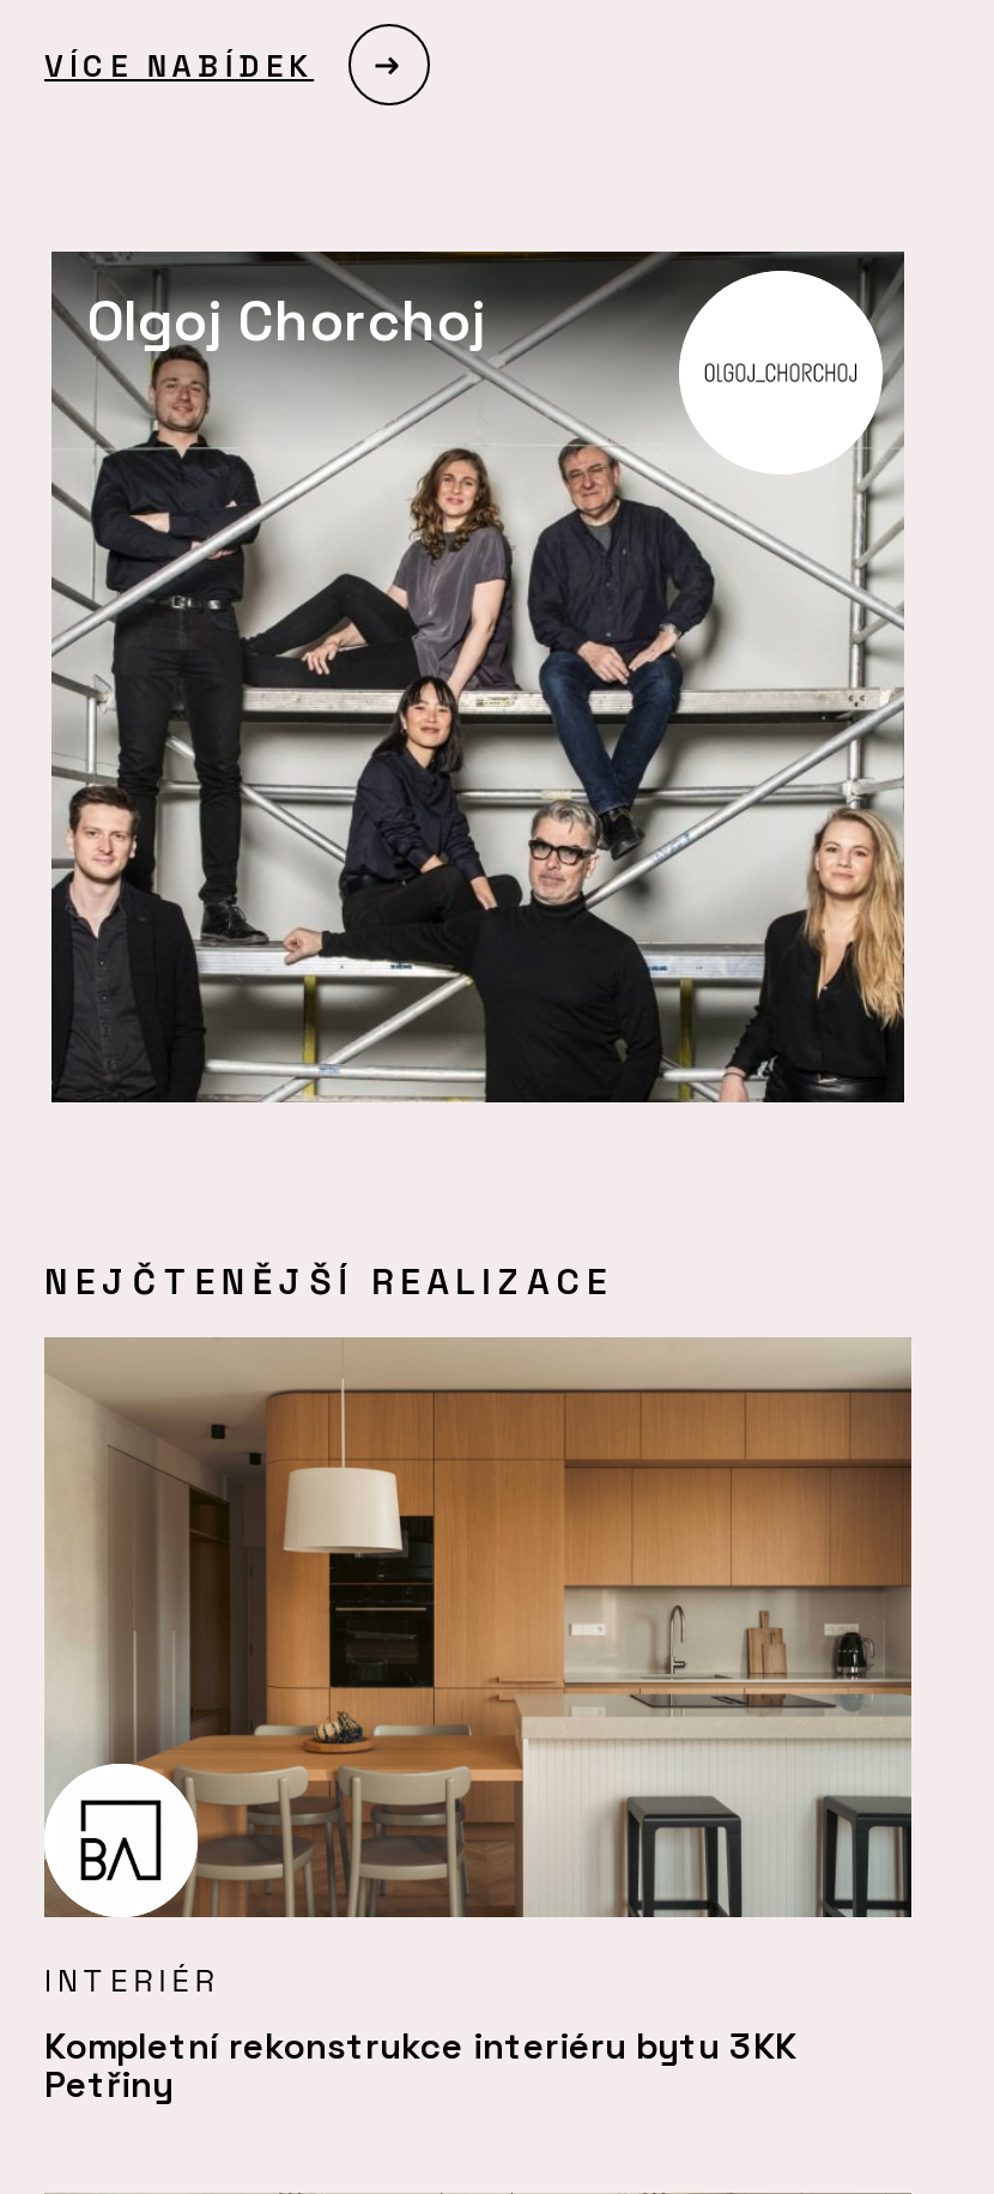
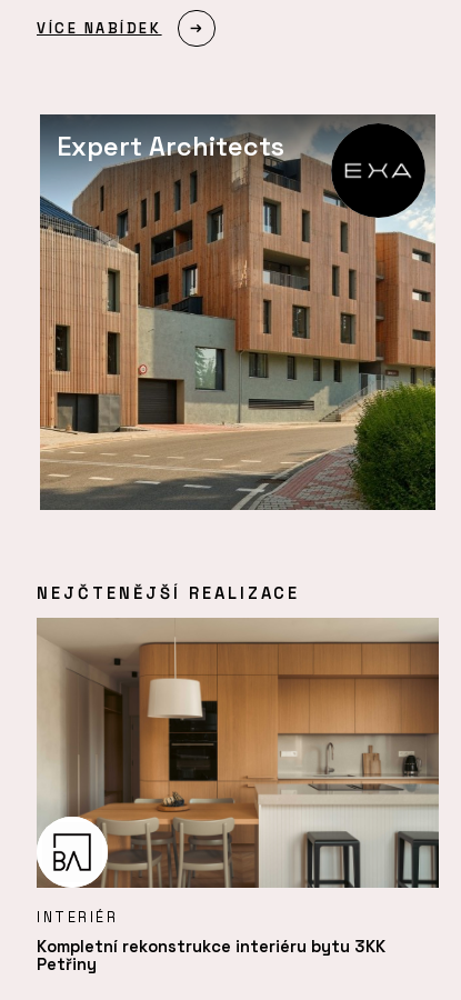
[49,249,907,1102] [image] | Olgoj Chorchoj -> [39,114,437,511] [image] | Expert Architects

